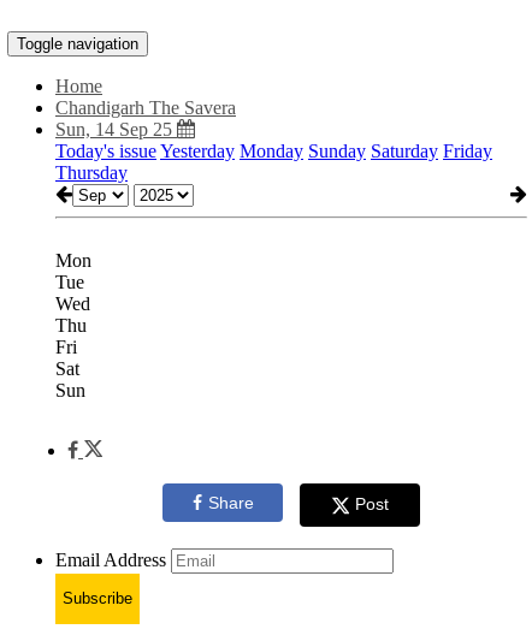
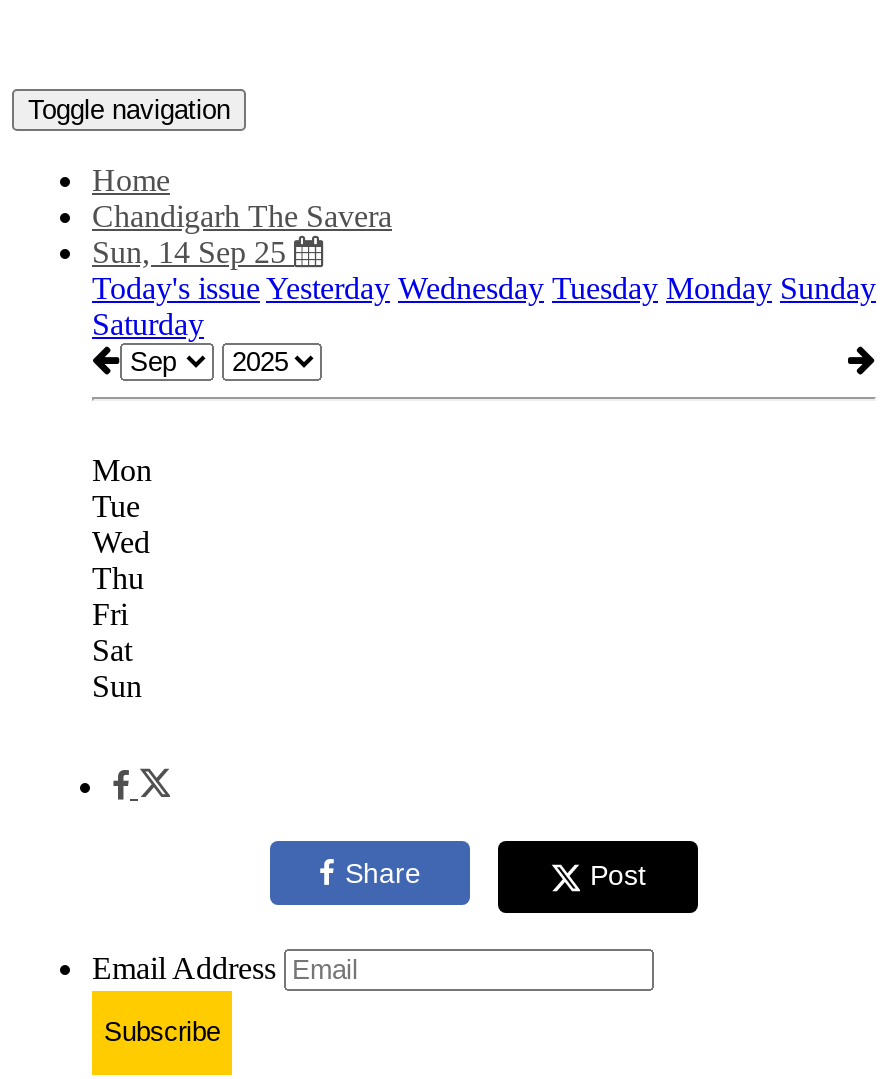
[55,141,492,183] Today's issue Yesterday Monday Sunday Saturday Friday | Thursday -> [92,271,876,341] Today's issue Yesterday Wednesday Tuesday Monday Sunday | Saturday

